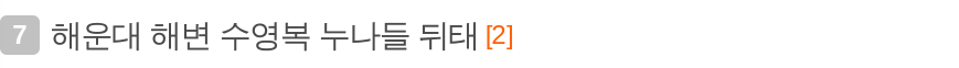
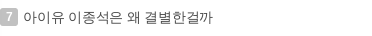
[51,18,512,54] 해운대 해변 수영복 누나들 뒤태 [2] -> [23,9,213,25] 아이유 이종석은 왜 결별한걸까

